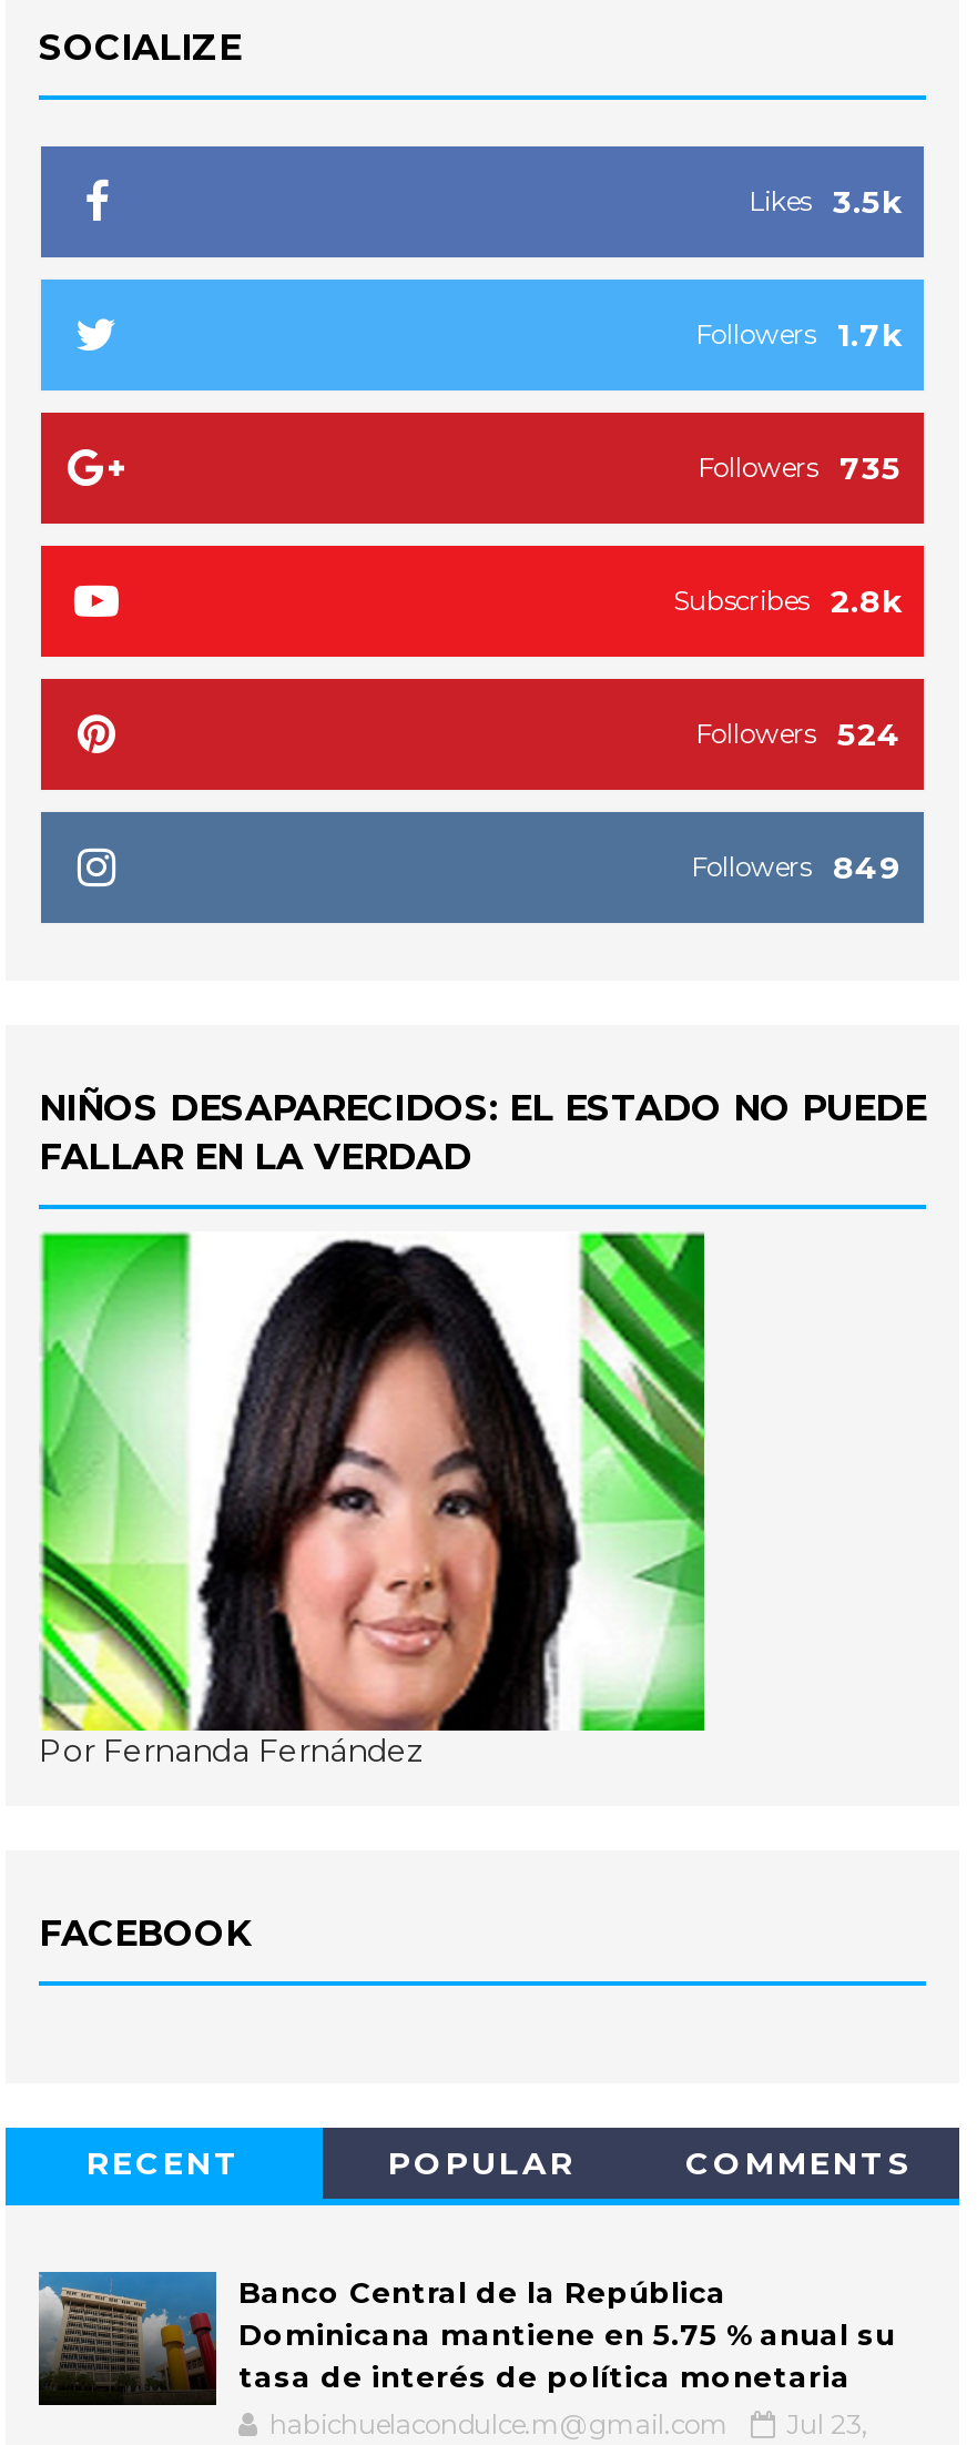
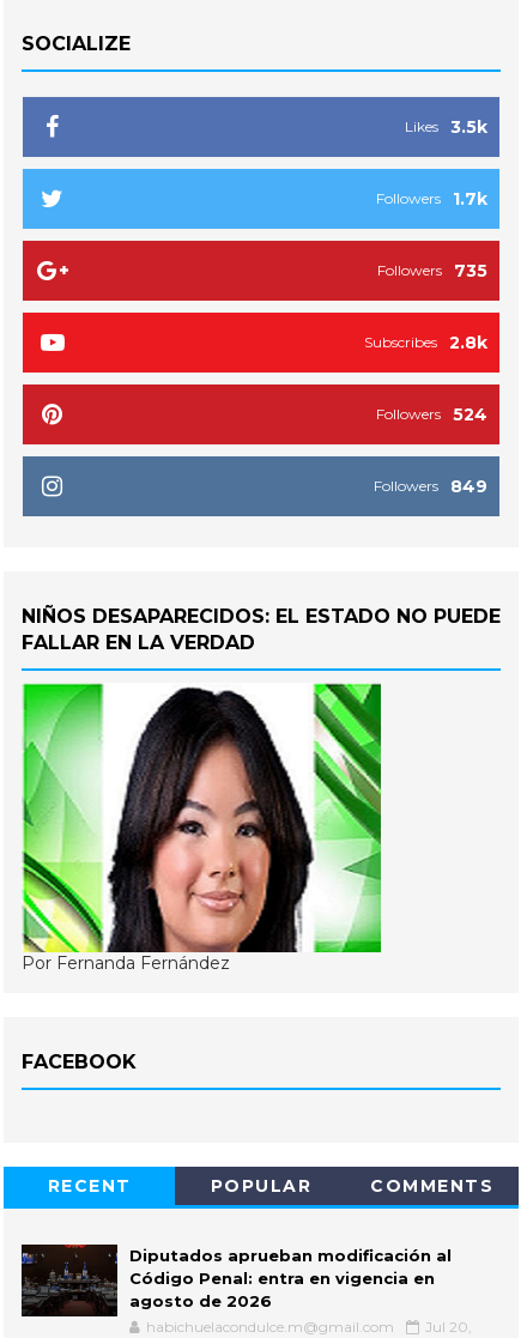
[37,2270,895,2393] [image] | Banco Central de la República | Dominicana mantiene en 5.75 % anual su | tasa de interés de política monetaria -> [20,1243,452,1310] [image] | Diputados aprueban modificación al | Código Penal: entra en vigencia en | agosto de 2026
[269,2407,868,2440] habichuelacondulce.m@gmail.com Jul 23, -> [146,1317,472,1335] habichuelacondulce.m@gmail.com Jul 20,

